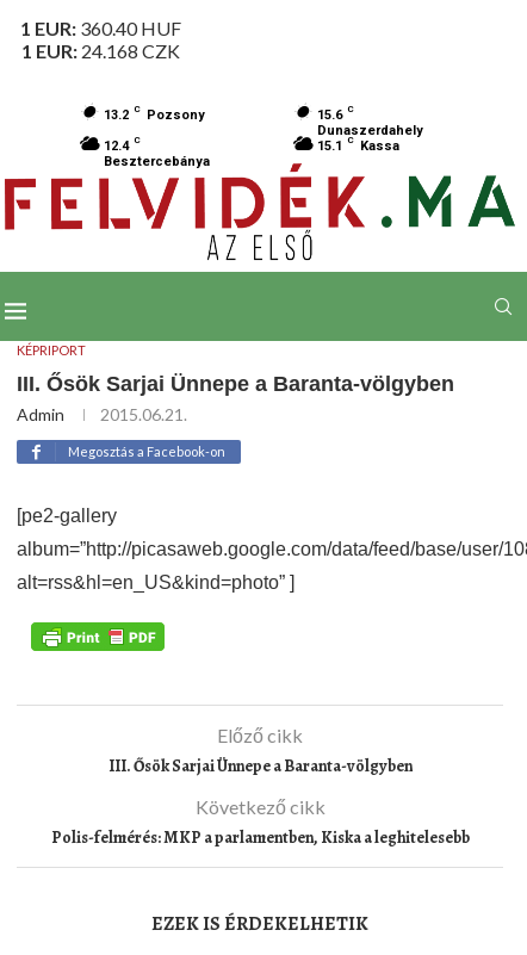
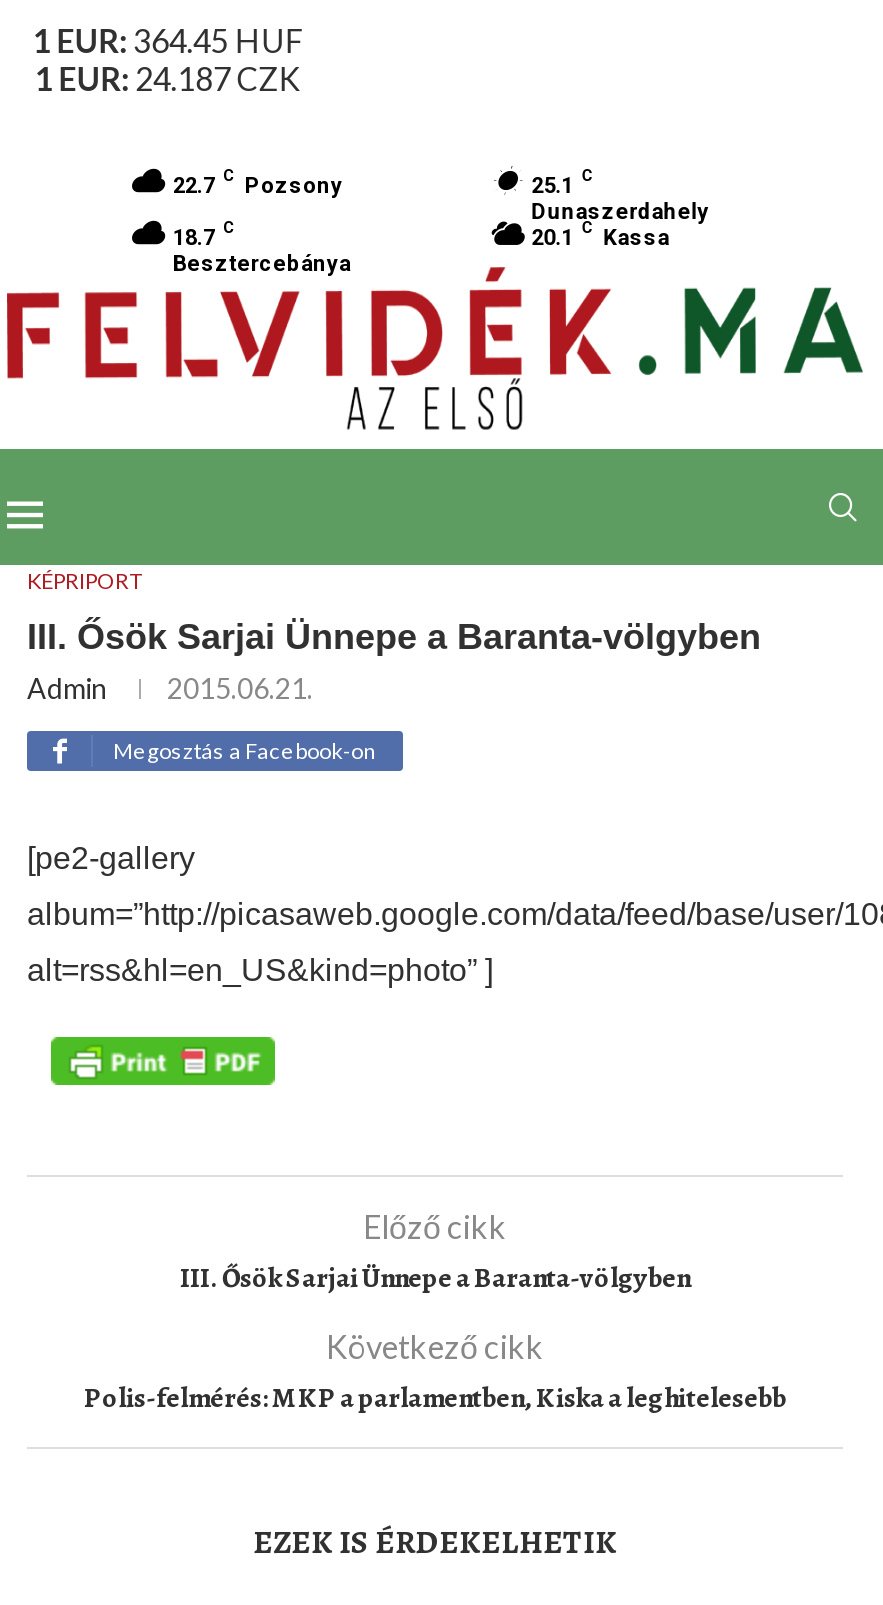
[20,17,181,39] 1 EUR: 360.40 HUF -> [33,21,303,59] 1 EUR: 364.45 HUF
[21,39,180,62] 1 EUR: 24.168 CZK -> [35,59,301,97] 1 EUR: 24.187 CZK
[104,104,205,123] 13.2 C Pozsony -> [173,167,343,199] 22.7 C Pozsony
[317,104,354,123] 15.6 C -> [531,167,593,199] 25.1 C
[104,135,141,154] 12.4 C -> [173,219,235,251] 18.7 C
[317,135,400,154] 15.1 C Kassa -> [531,219,669,251] 20.1 C Kassa

